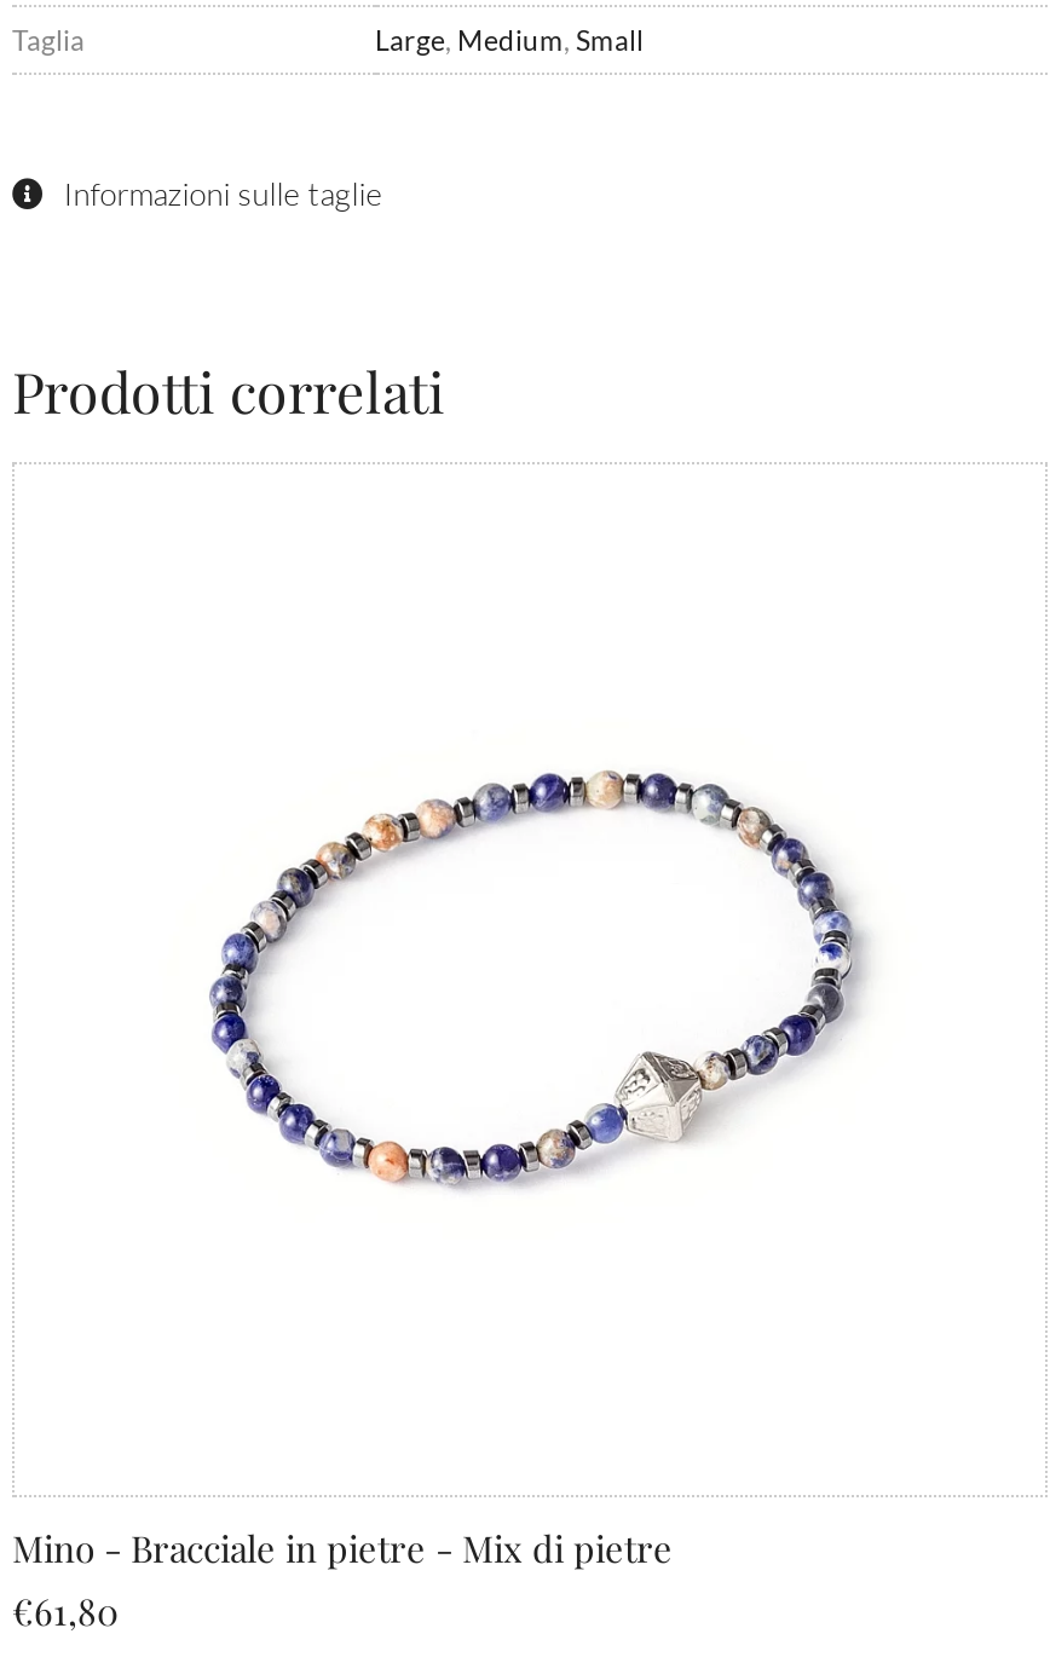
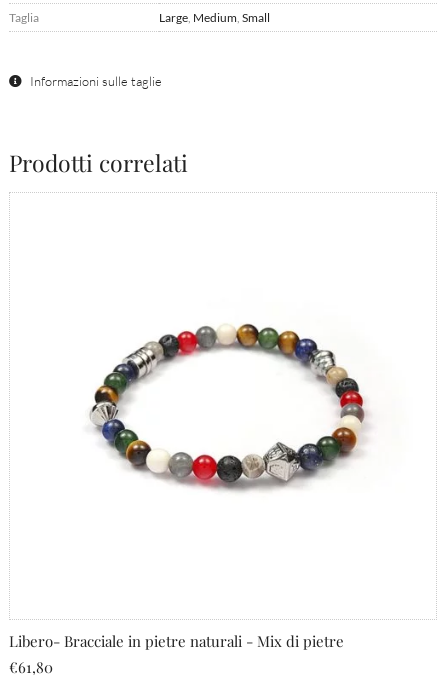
[208,769,888,1193] [image] -> [92,320,371,493] [image]
[12,1525,673,1573] Mino - Bracciale in pietre - Mix di pietre -> [9,631,344,651] Libero- Bracciale in pietre naturali - Mix di pietre

